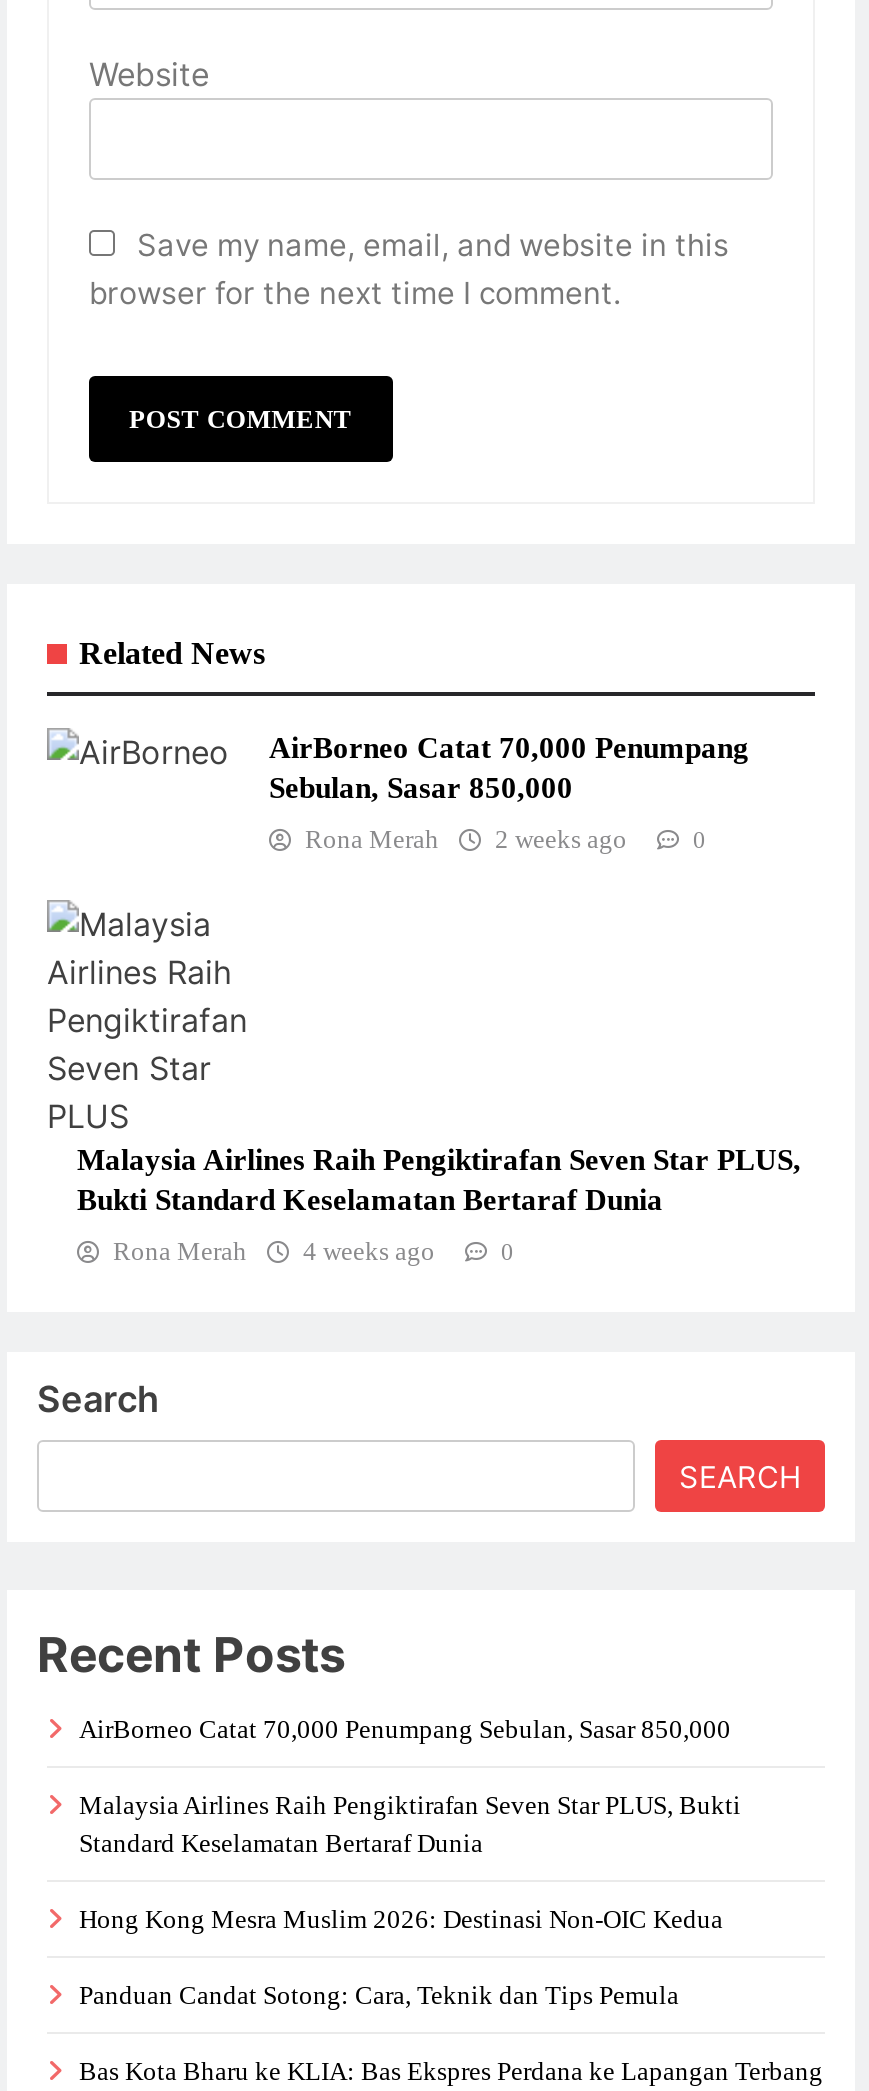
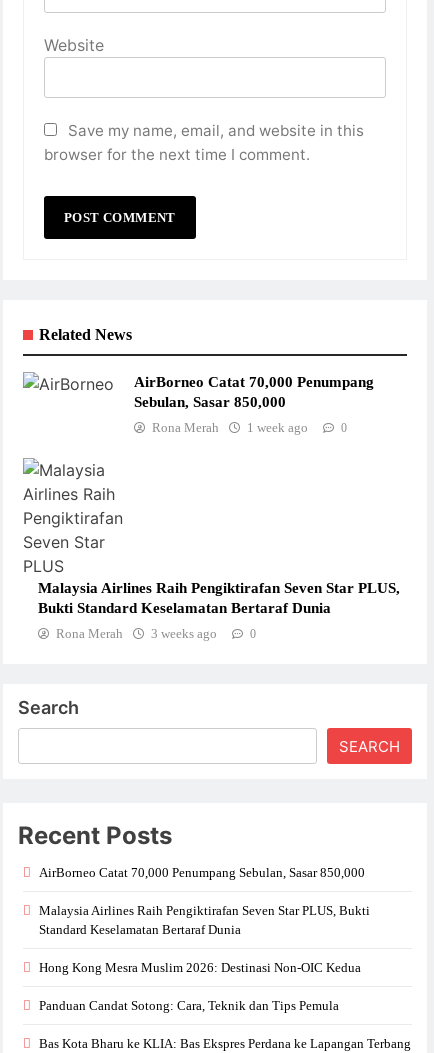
[305,824,627,854] Rona Merah 2 weeks ago -> [152,420,308,435] Rona Merah 1 week ago
[113,1236,435,1266] Rona Merah 4 weeks ago -> [56,626,217,641] Rona Merah 3 weeks ago

